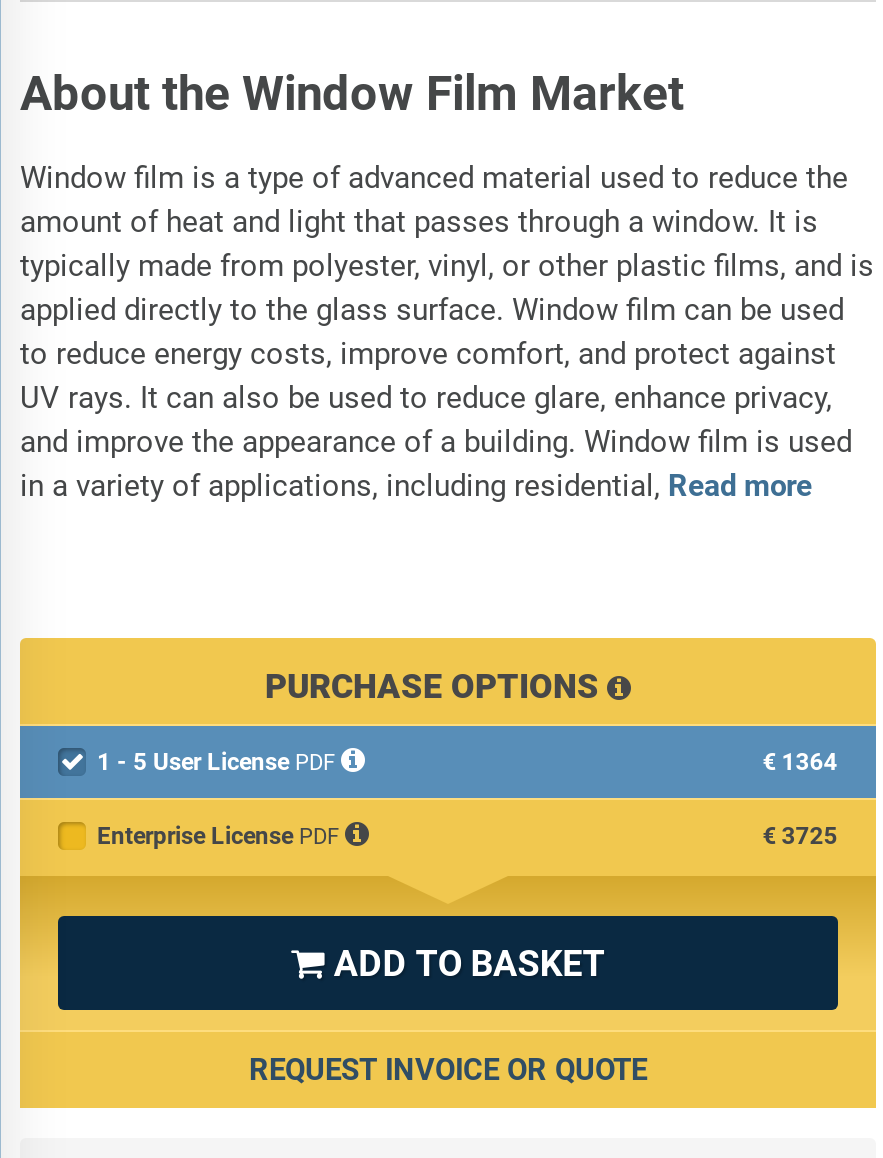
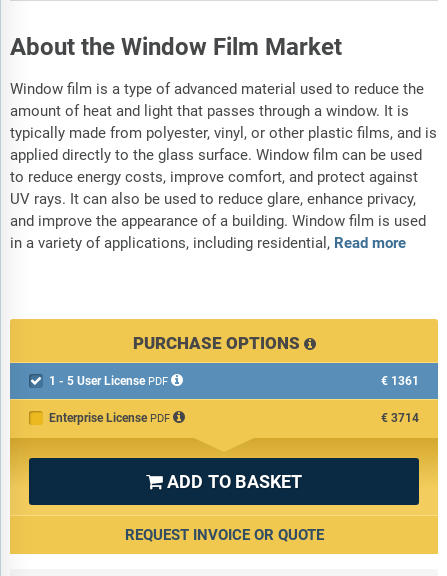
[782,747,838,775] €1364 -> [391,374,419,388] €1361
[782,821,838,849] €3725 -> [391,411,419,425] €3714

